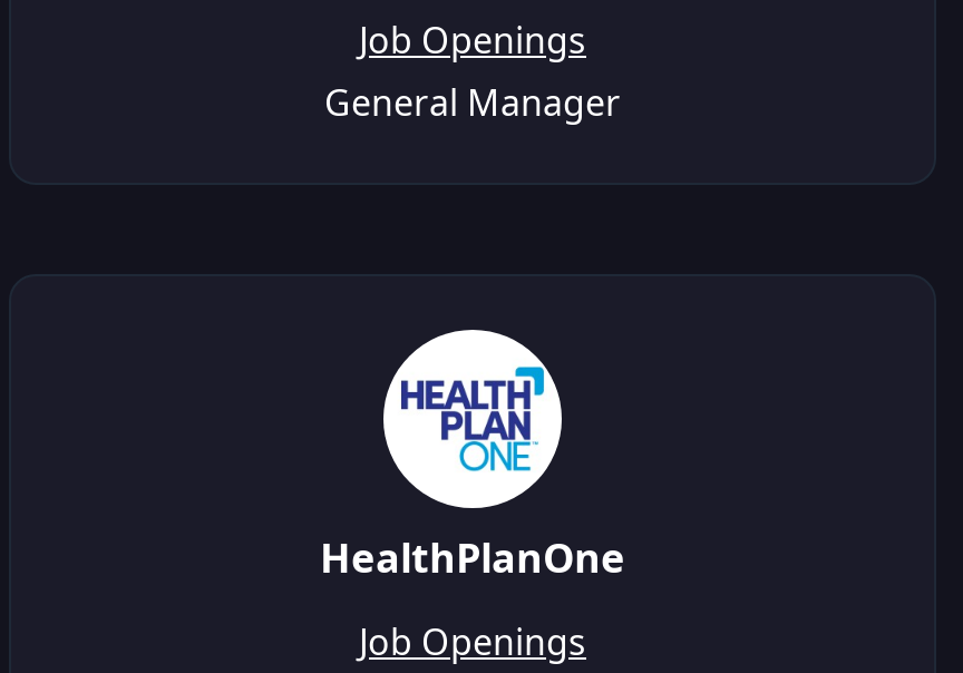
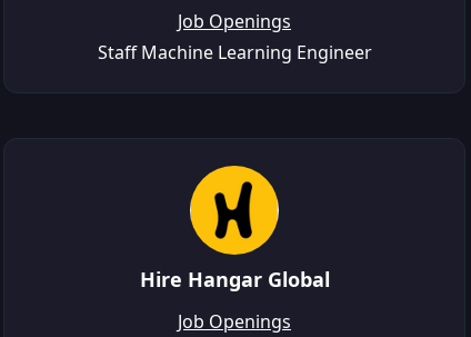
[324,78,621,127] General Manager -> [97,40,372,65] Staff Machine Learning Engineer
[320,328,625,584] [image] | HealthPlanOne -> [139,165,329,293] [image] | Hire Hangar Global

